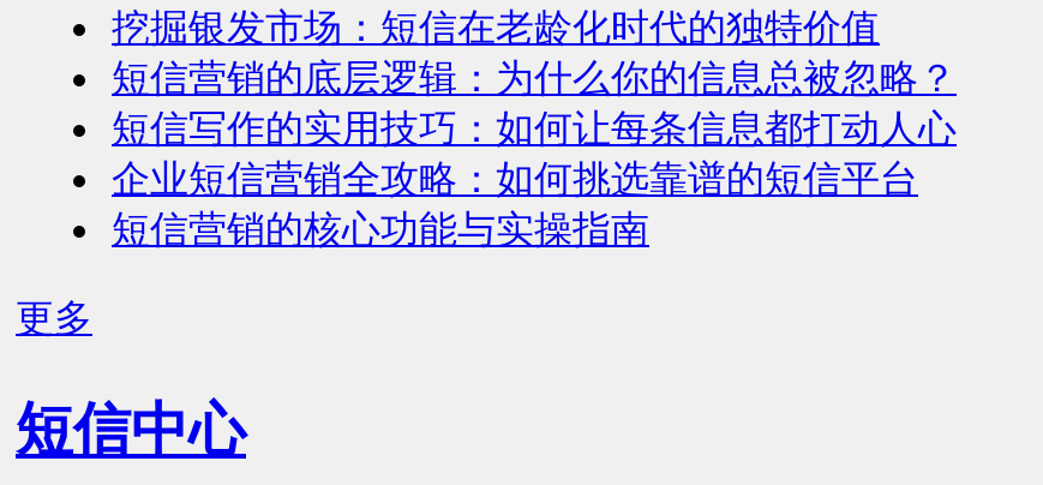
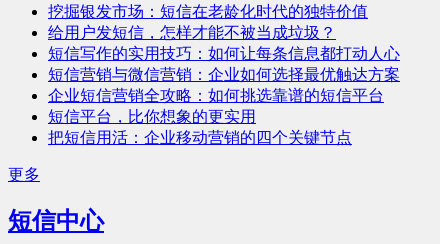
[112,56,957,97] 短信营销的底层逻辑：为什么你的信息总被忽略？ -> [48,23,336,40] 给用户发短信，怎样才能不被当成垃圾？
none -> [48,65,400,82] 短信营销与微信营销：企业如何选择最优触达方案
[112,208,649,249] 短信营销的核心功能与实操指南 -> [48,107,352,145] 短信平台，比你想象的更实用 | 把短信用活：企业移动营销的四个关键节点

